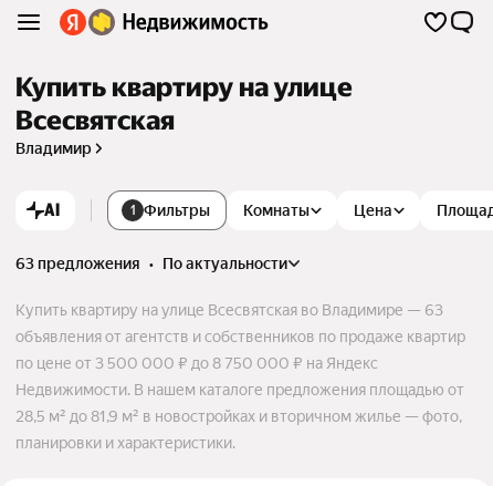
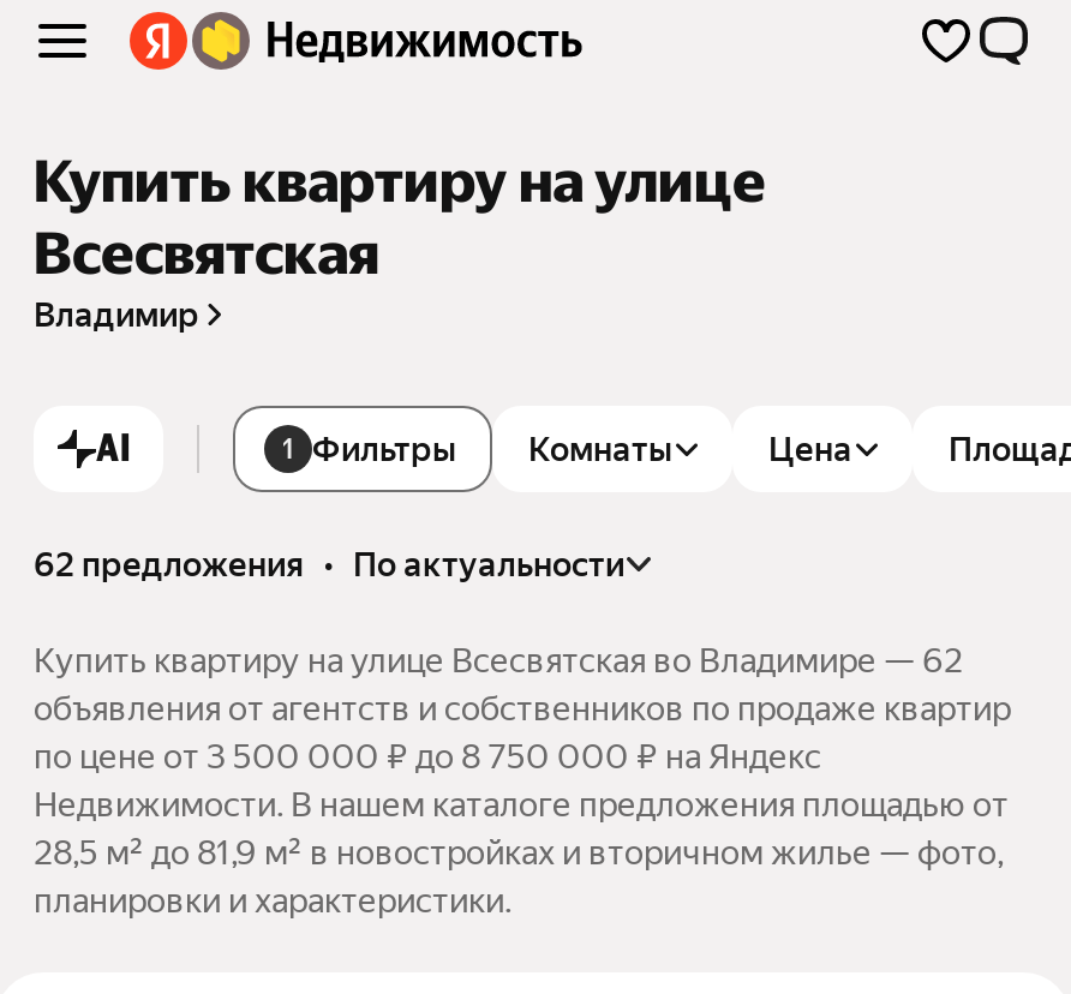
[15,254,287,272] 63 предложения • по актуальности -> [34,545,624,583] 62 предложения • по актуальности
[15,301,443,319] Купить квартиру на улице Всесвятская во Владимире — 63 -> [34,641,963,679] Купить квартиру на улице Всесвятская во Владимире — 62

